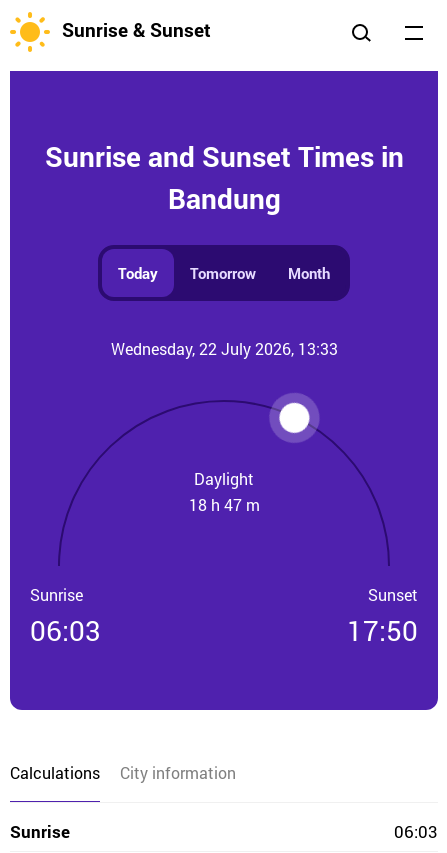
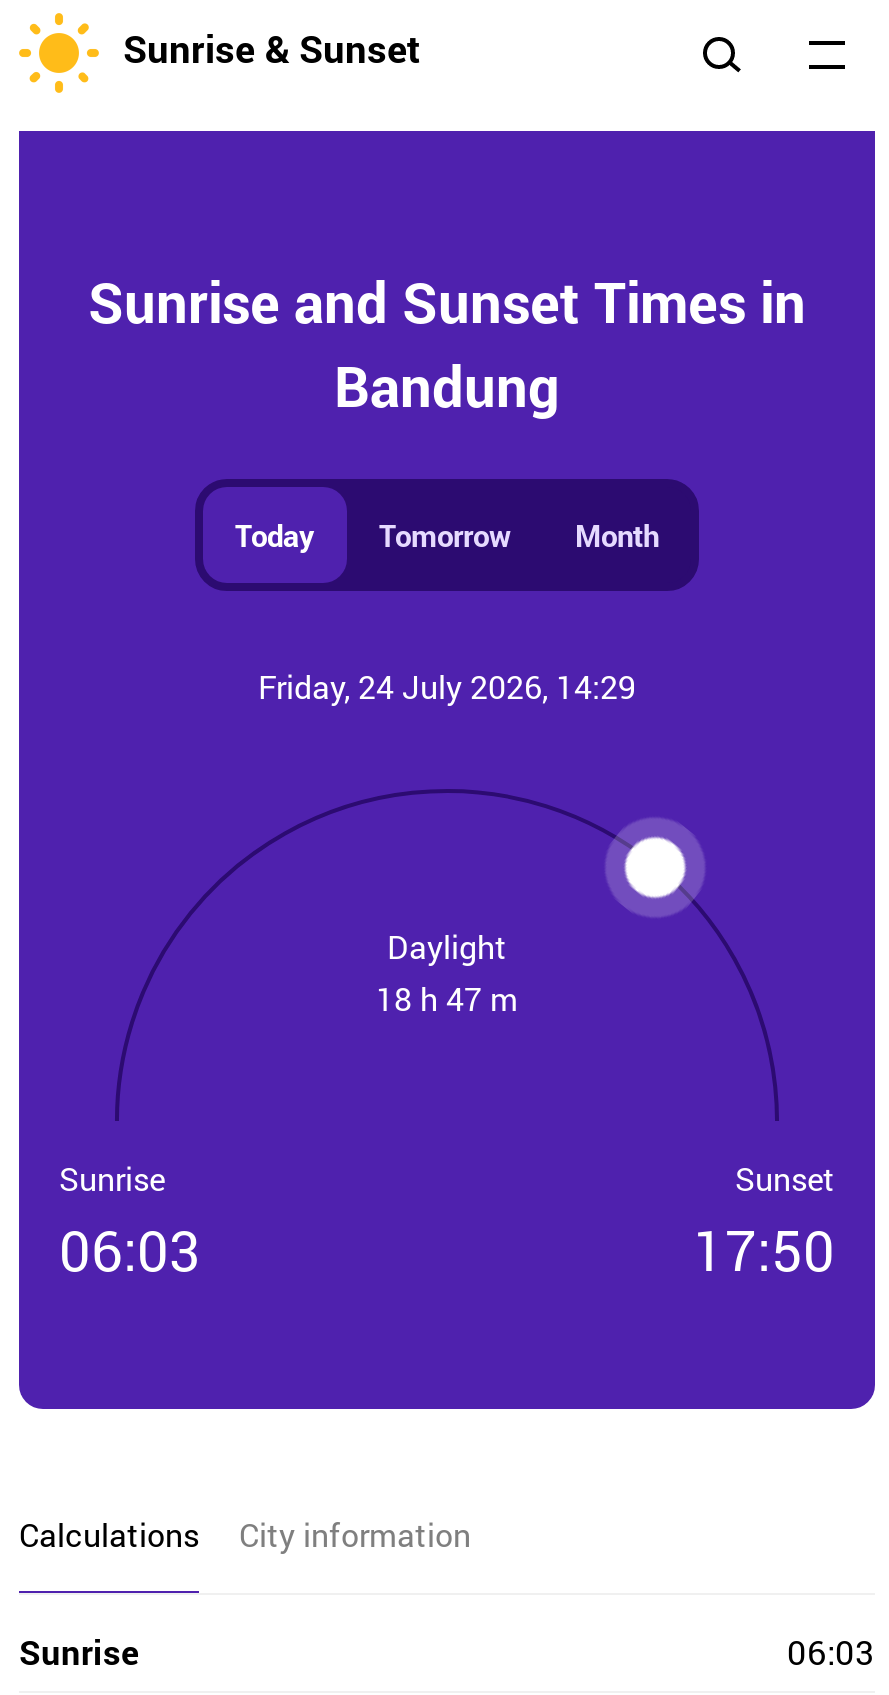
[110,338,337,359] Wednesday, 22 July 2026, 13:33 -> [258,665,636,707] Friday, 24 July 2026, 14:29
[270,393,352,463] [image] -> [541,777,705,917] [image]

